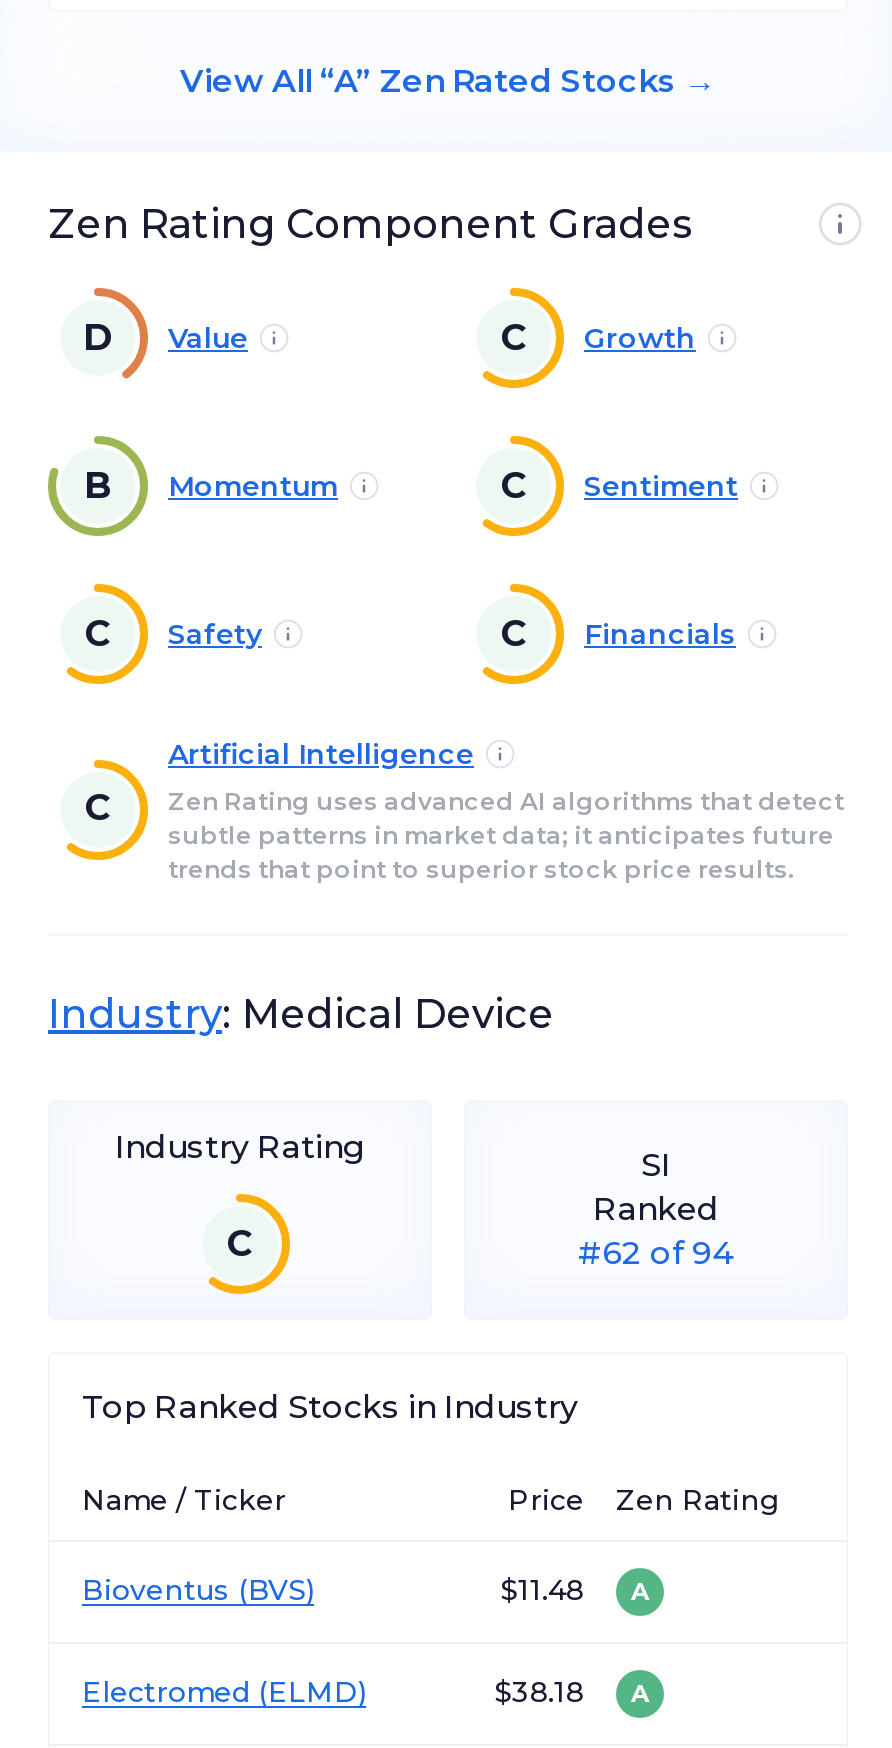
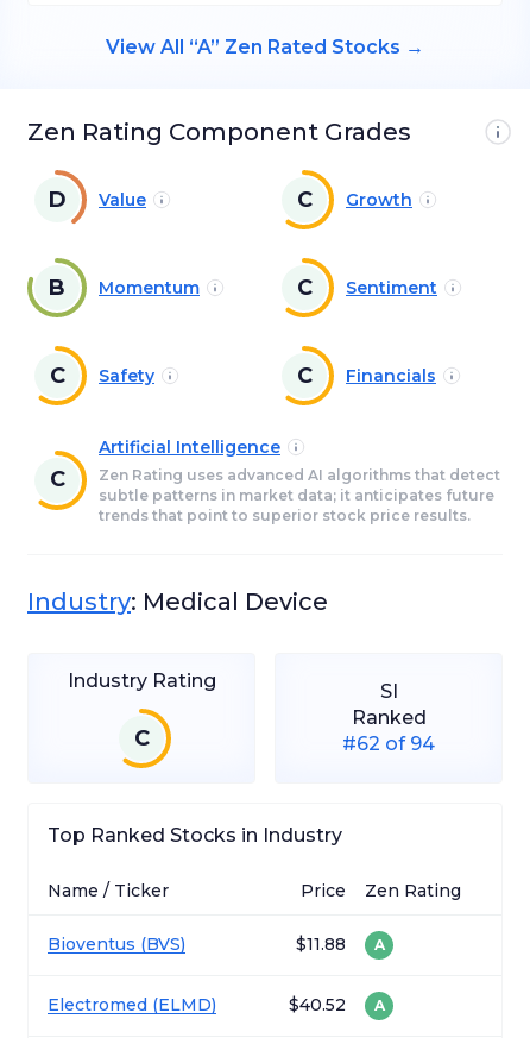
[500,1572,649,1608] $11.48 A -> [296,933,384,955] $11.88 A
[494,1674,649,1710] $38.18 A -> [289,994,384,1015] $40.52 A

